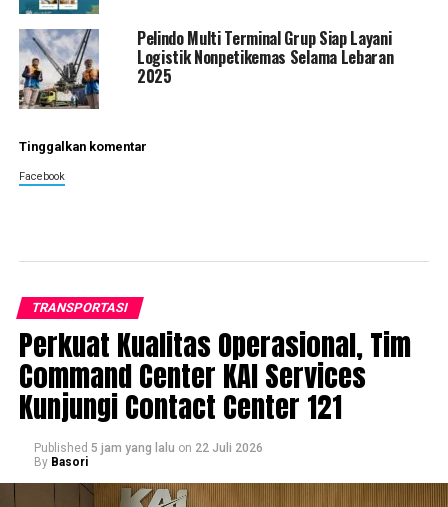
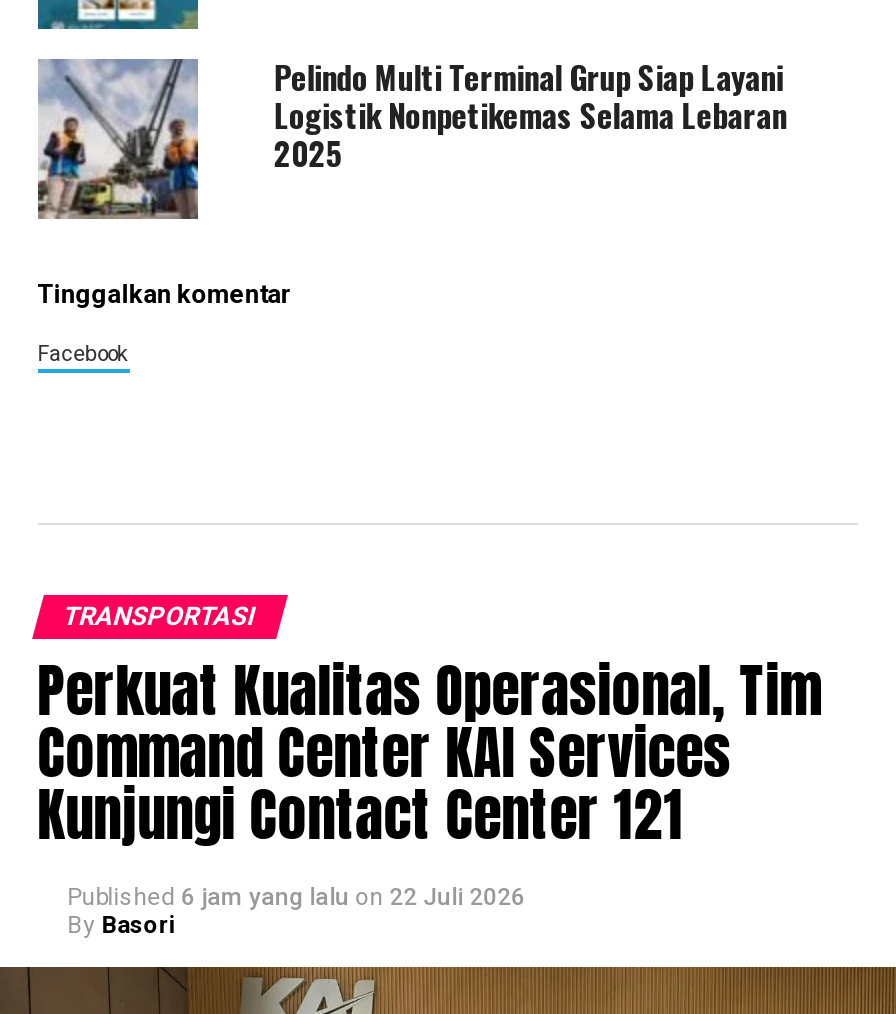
[34,441,263,455] Published 5 jam yang lalu on 22 Juli 2026 -> [67,882,525,910] Published 6 jam yang lalu on 22 Juli 2026

